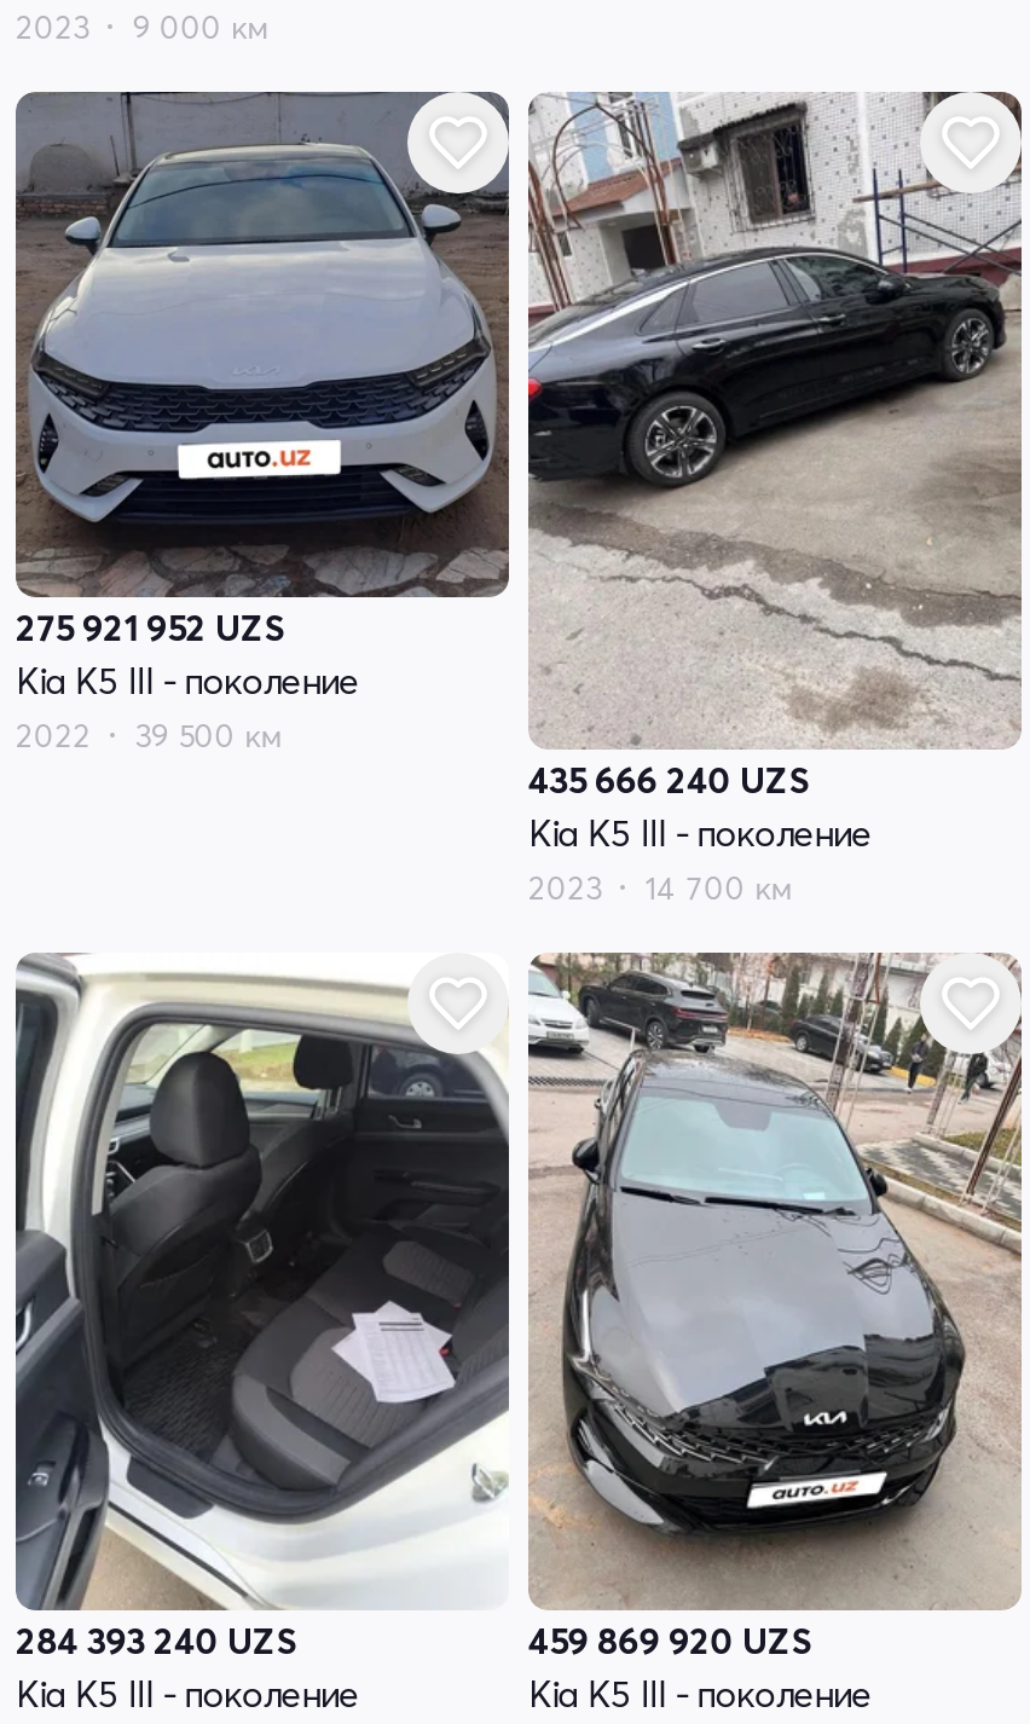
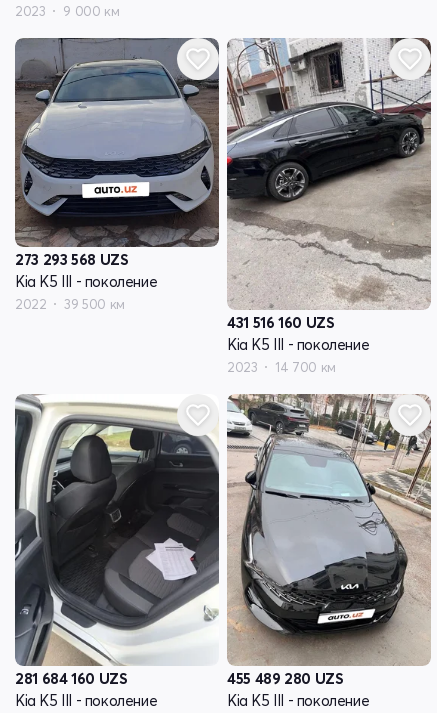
[16,604,285,650] 275 921 952 UZS -> [15,250,128,269] 273 293 568 UZS
[528,756,810,802] 435 666 240 UZS -> [227,313,334,332] 431 516 160 UZS
[16,1617,297,1663] 284 393 240 UZS -> [15,669,127,688] 281 684 160 UZS
[528,1617,812,1663] 459 869 920 UZS -> [227,669,343,688] 455 489 280 UZS

